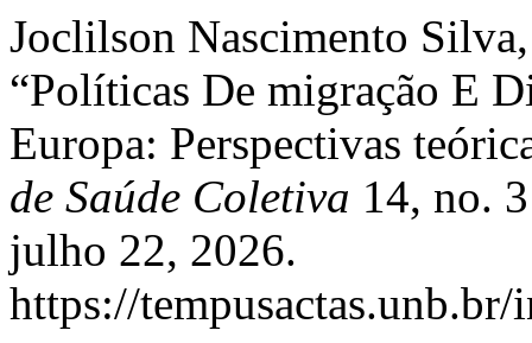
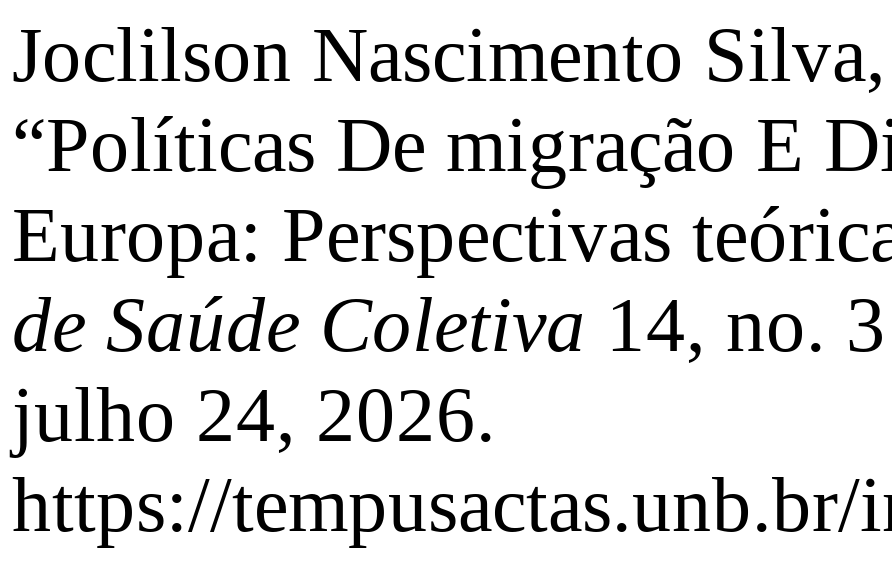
[9,224,297,275] julho 22, 2026. -> [12,371,496,457] julho 24, 2026.

